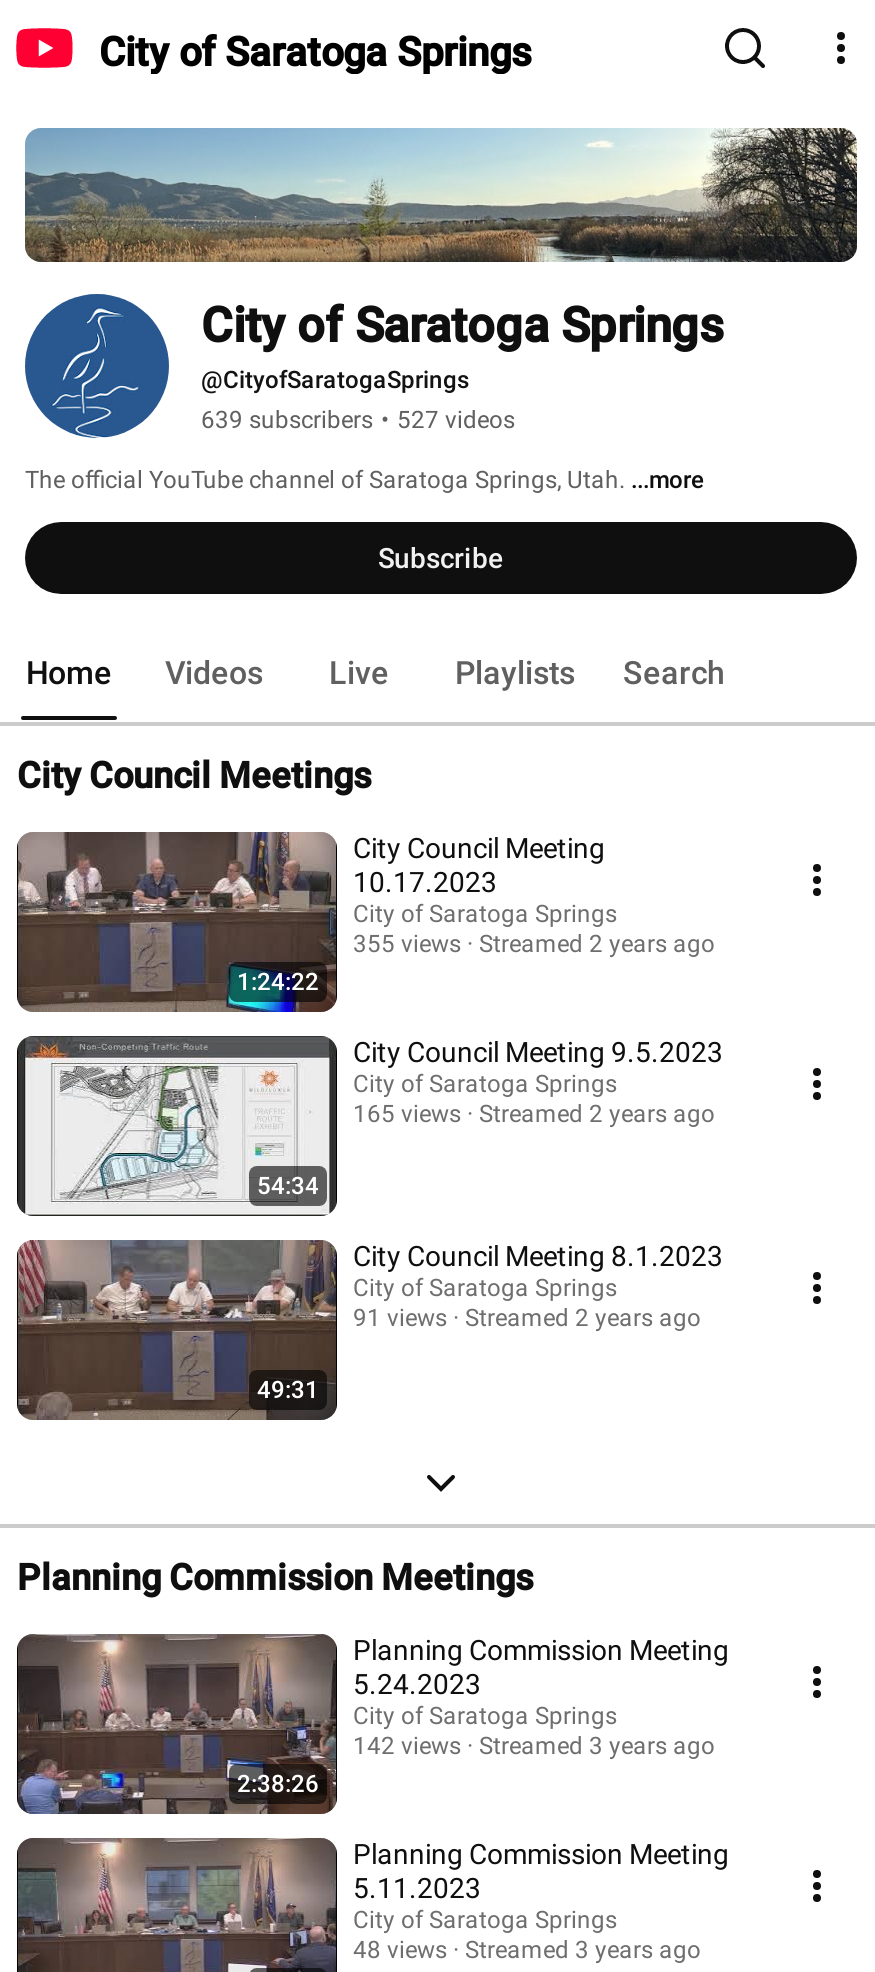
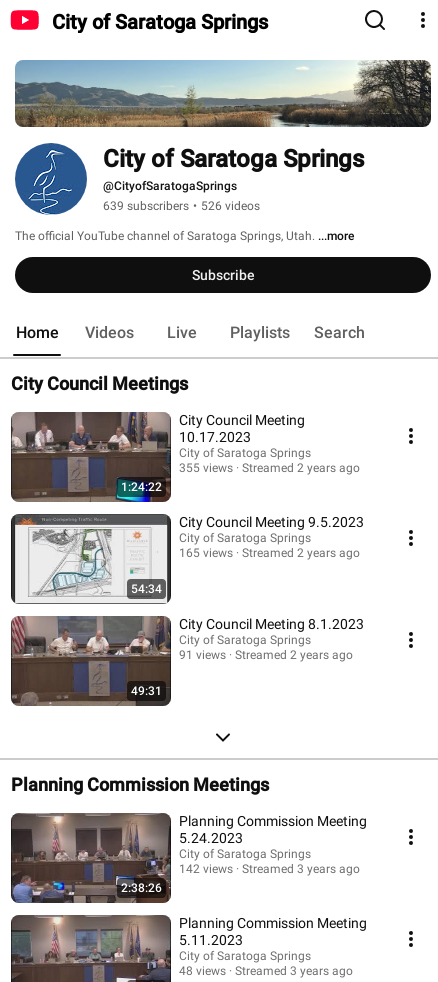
[201,406,515,434] 639 subscribers • 527 videos -> [103,199,260,213] 639 subscribers • 526 videos

